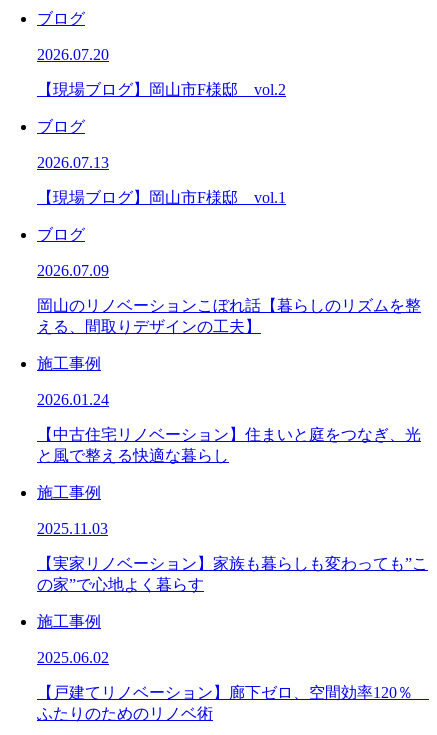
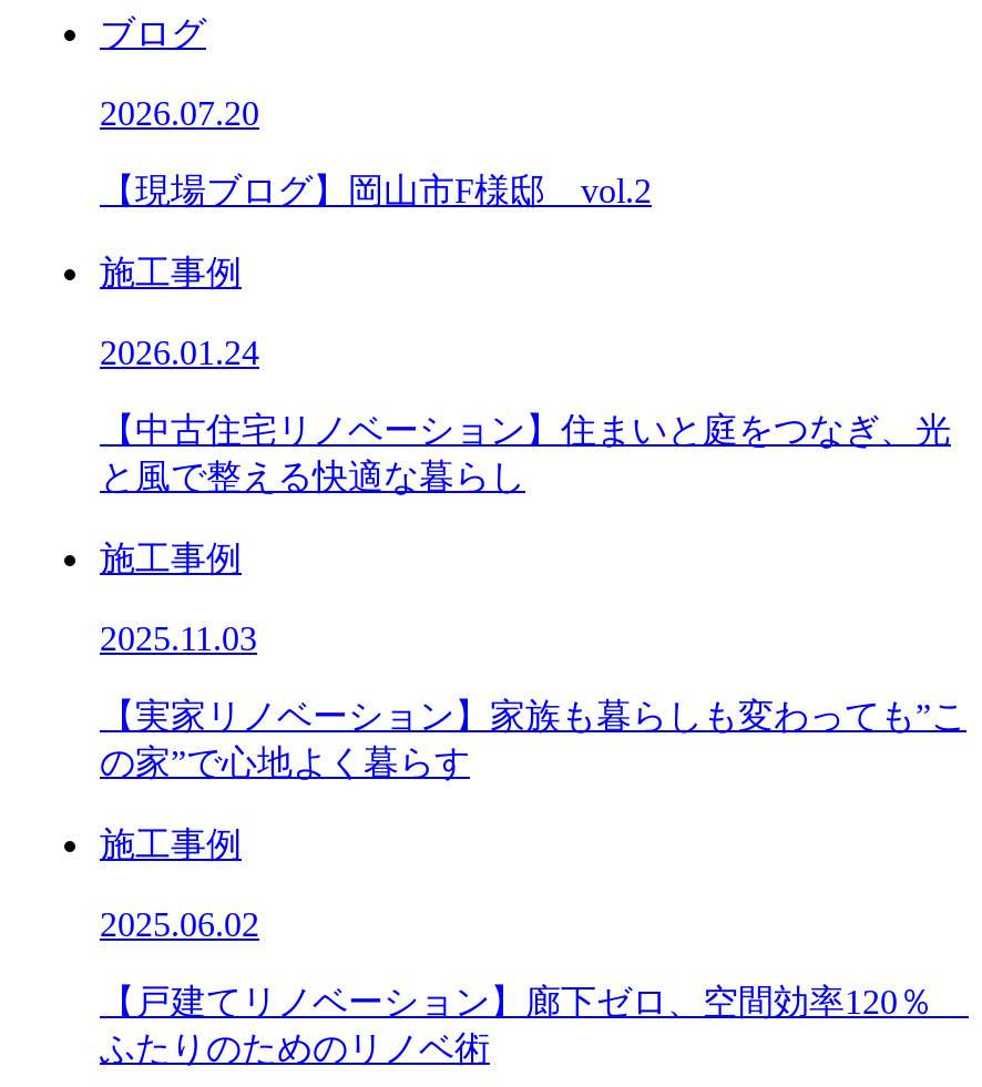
[37,117,421,334] ブログ | 2026.07.13 | 【現場ブログ】岡山市F様邸 vol.1 | ブログ | 2026.07.09 | 岡山のリノベーションこぼれ話【暮らしのリズムを整 | える、間取りデザインの工夫】 -> none

